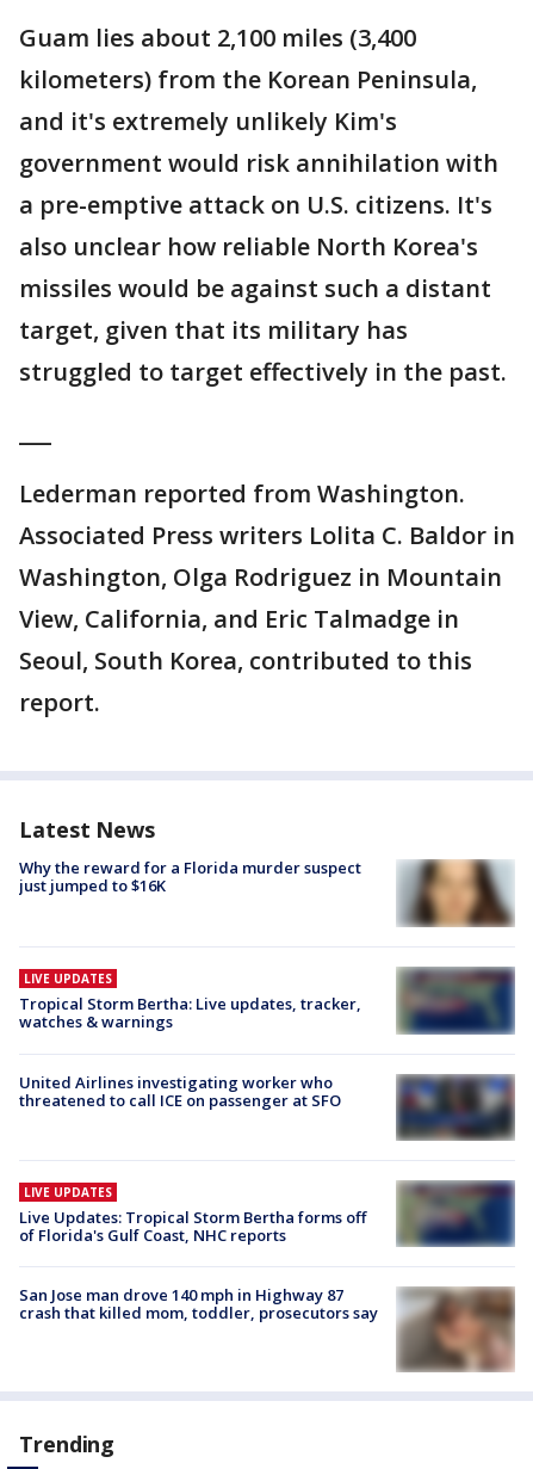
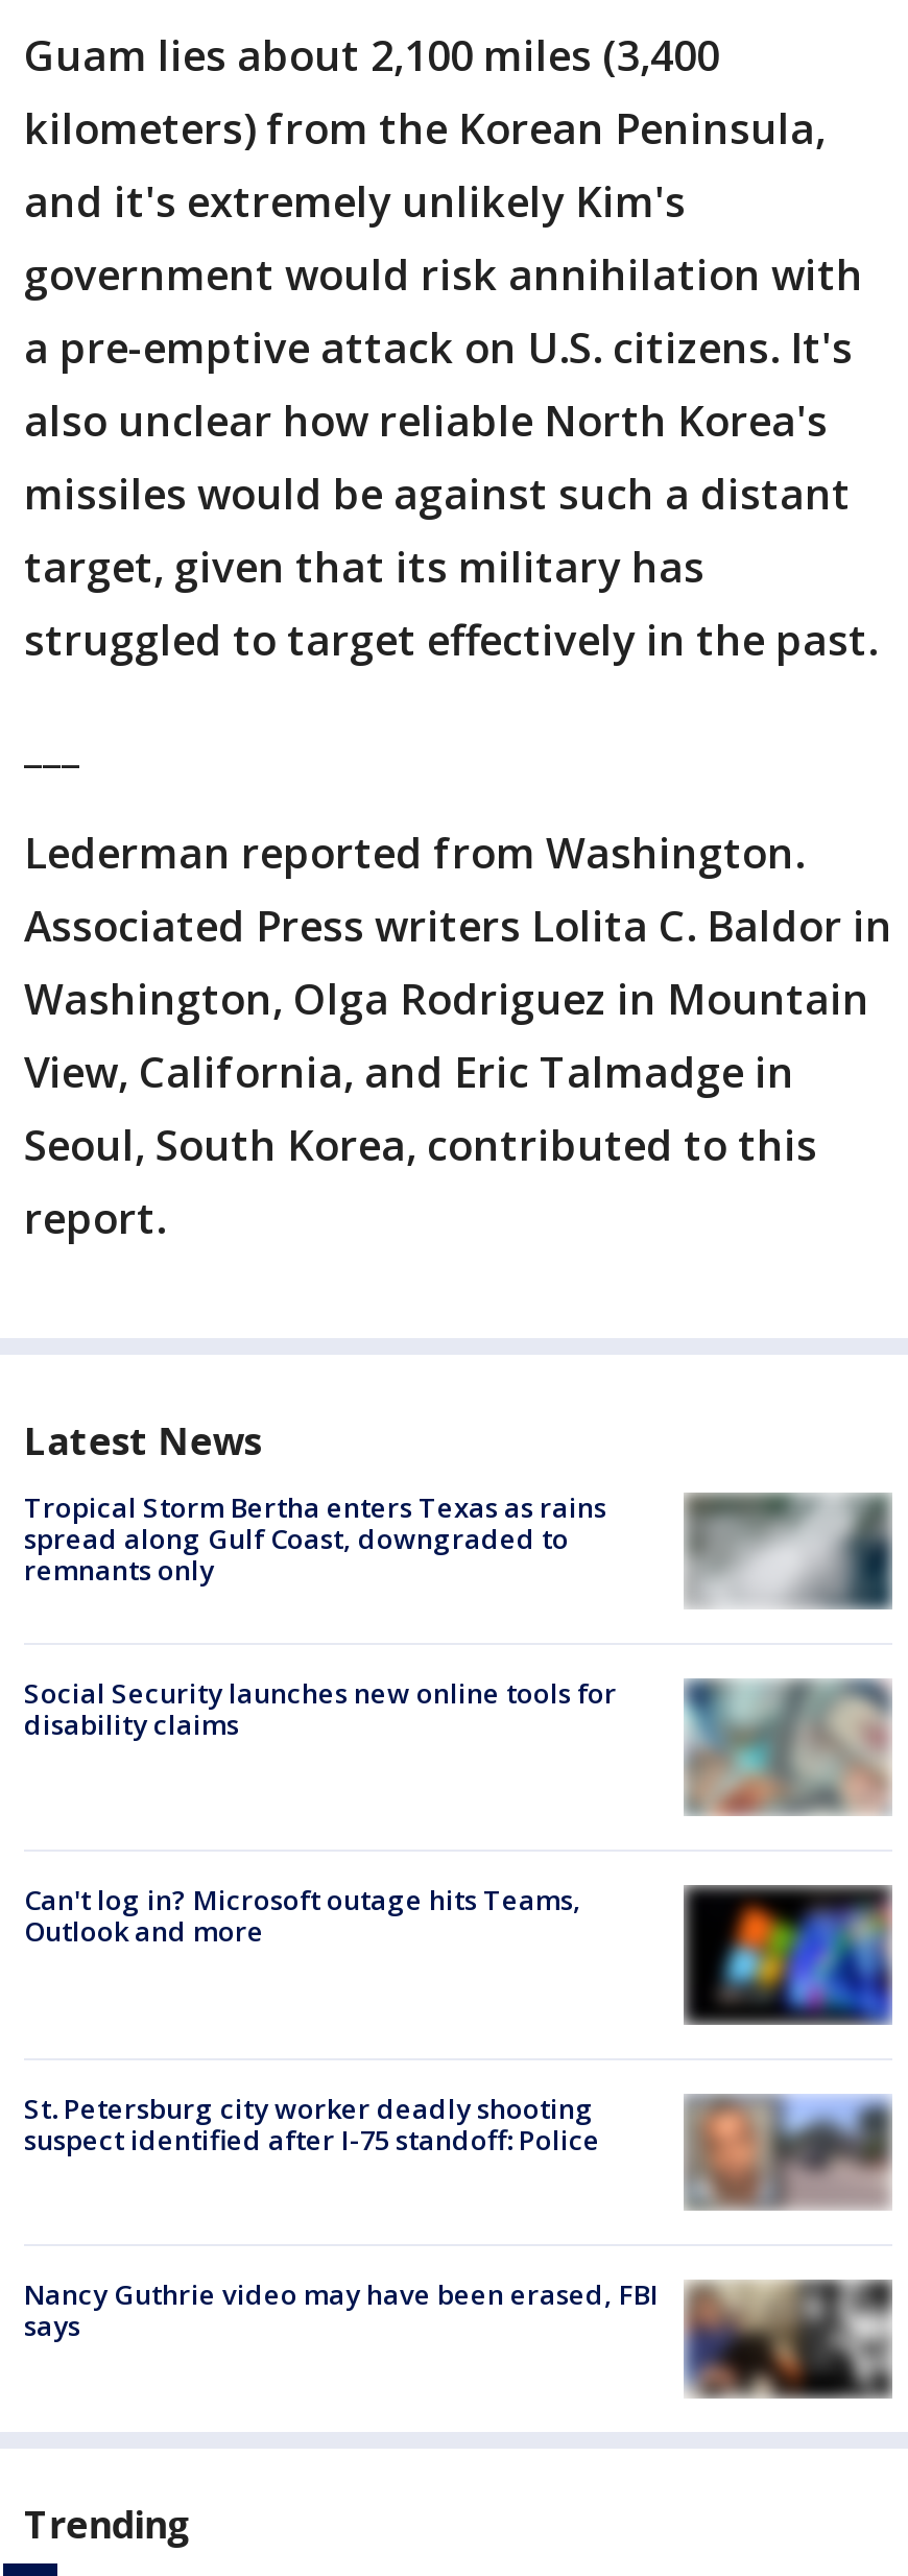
[19,857,514,928] [image] | Why the reward for a Florida murder suspect | just jumped to $16K -> [24,1488,892,1612] [image] | Tropical Storm Bertha enters Texas as rains | spread along Gulf Coast, downgraded to | remnants only
[19,967,516,1039] [image] | LIVE UPDATES | Tropical Storm Bertha: Live updates, tracker, | watches & warnings -> [24,1675,892,1818] [image] | Social Security launches new online tools for | disability claims
[19,1071,341,1111] United Airlines investigating worker who | threatened to call ICE on passenger at SFO -> [24,1882,581,1951] Can't log in? Microsoft outage hits Teams, | Outlook and more
[396,1073,515,1159] [image] -> [682,1877,894,2027] [image]
[19,1179,516,1265] [image] | LIVE UPDATES | Live Updates: Tropical Storm Bertha forms off | of Florida's Gulf Coast, NHC reports -> [24,2062,892,2211] [image] | St. Petersburg city worker deadly shooting | suspect identified after I-75 standoff: Police
[19,1284,516,1372] [image] | San Jose man drove 140 mph in Highway 87 | crash that killed mom, toddler, prosecutors say -> [24,2248,892,2399] [image] | Nancy Guthrie video may have been erased, FBI | says

